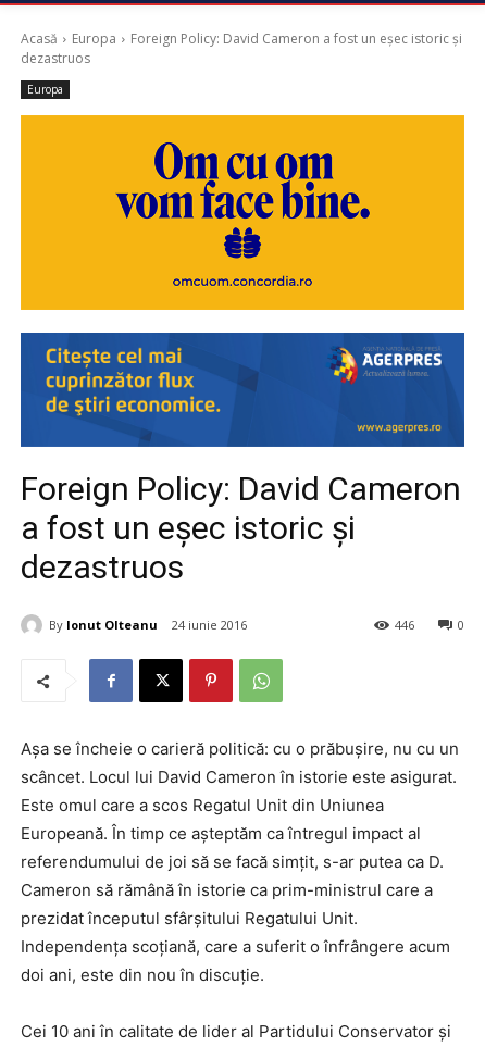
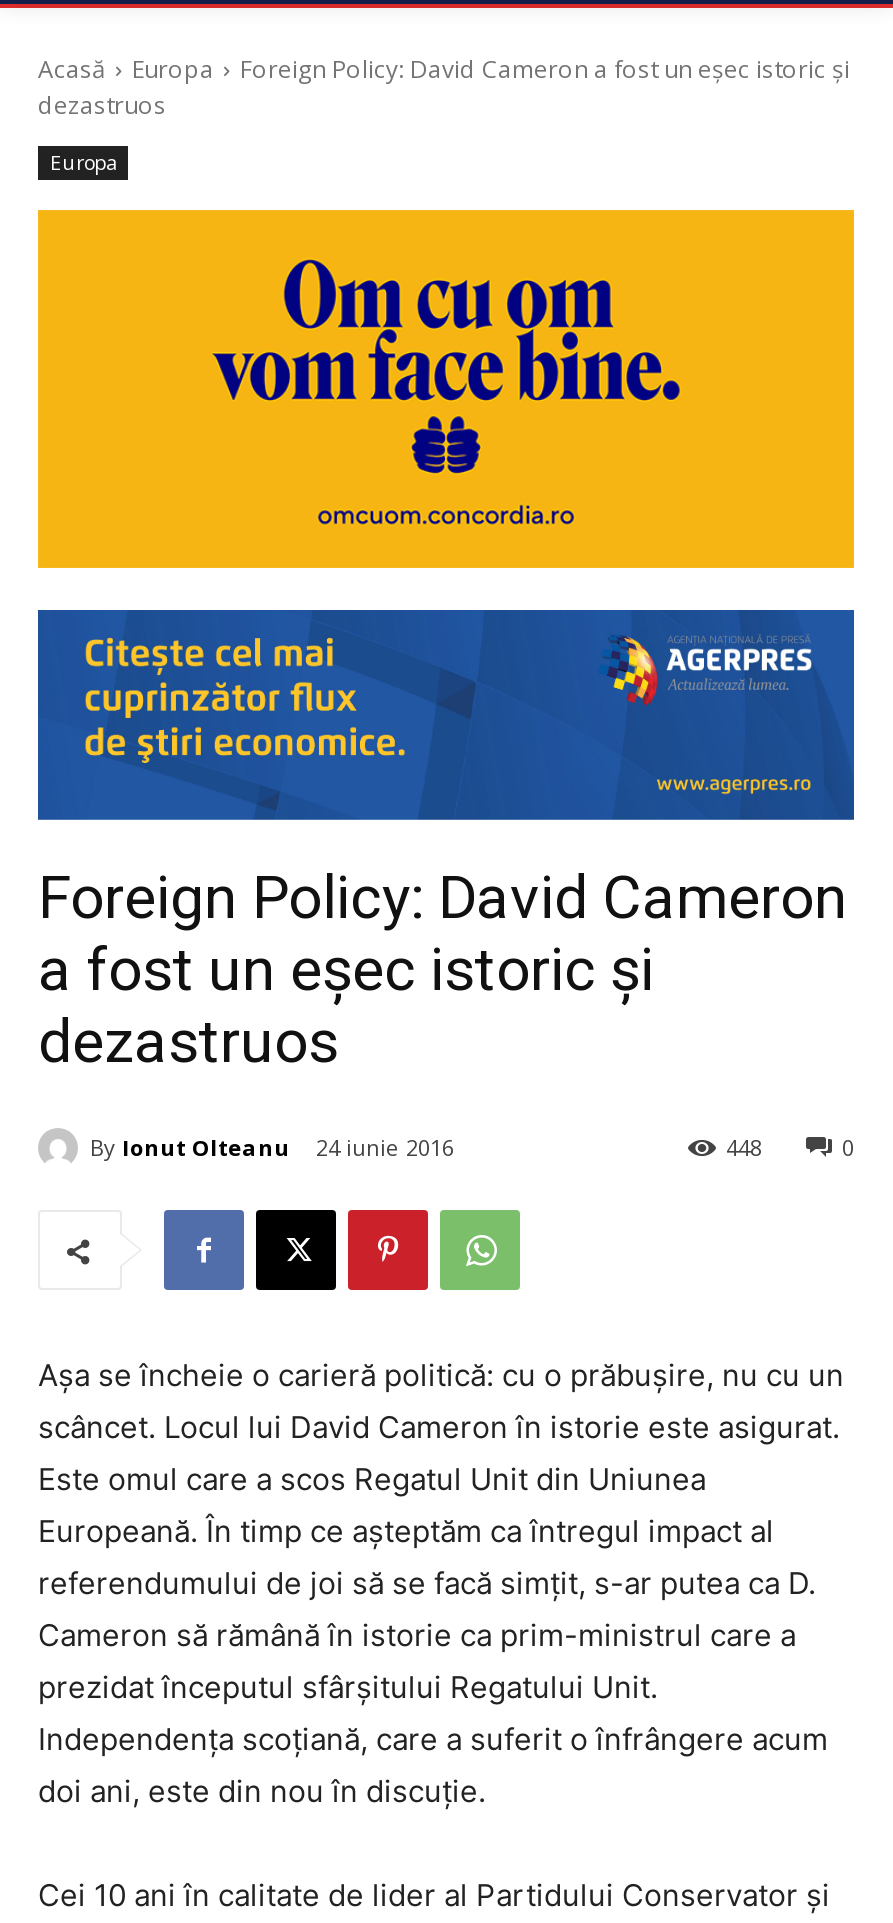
[395,617,414,633] 446 -> [726,1132,762,1162] 448

